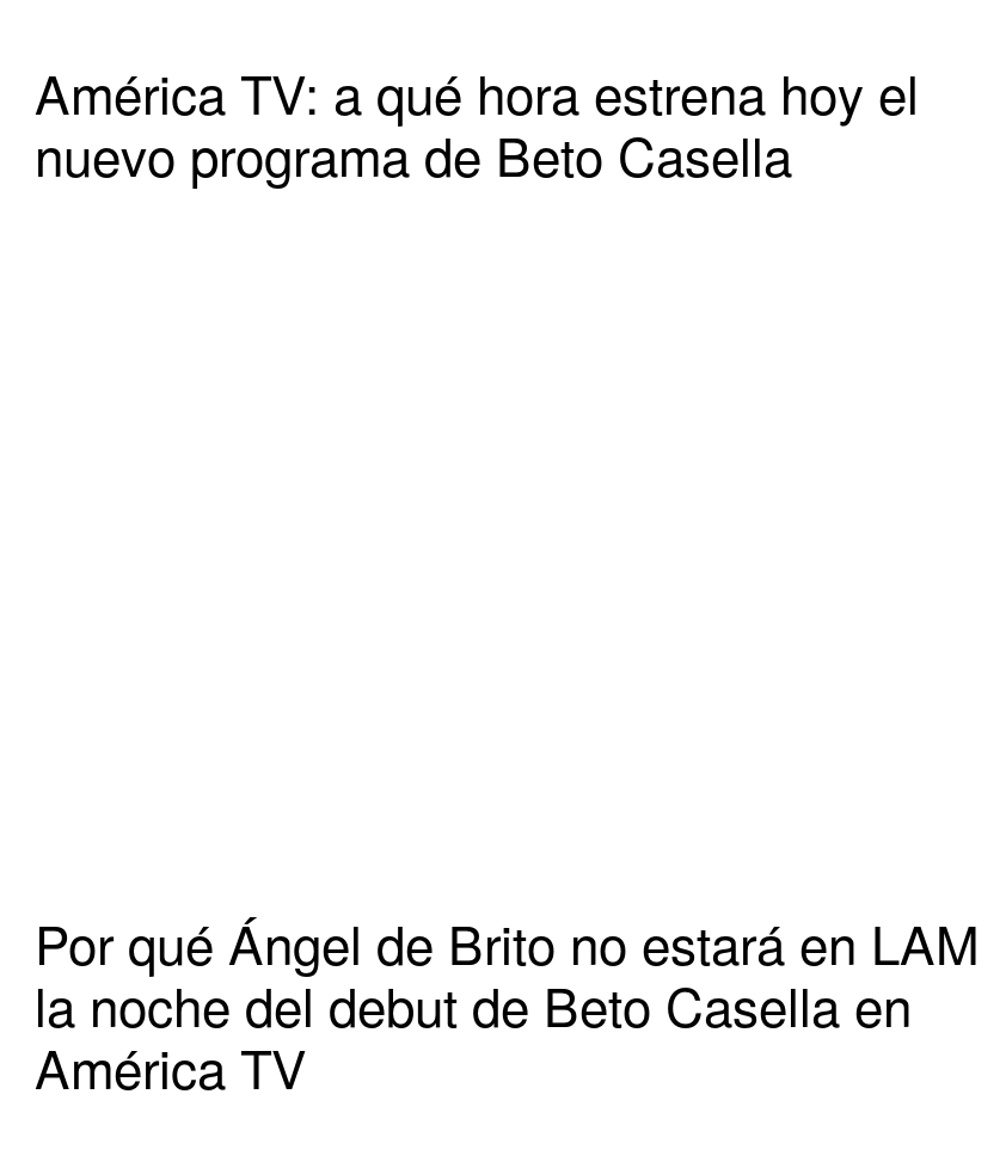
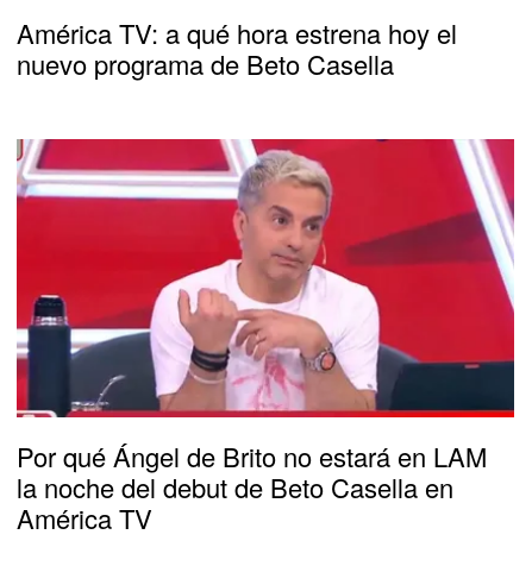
none -> [15,138,515,419] [image]

